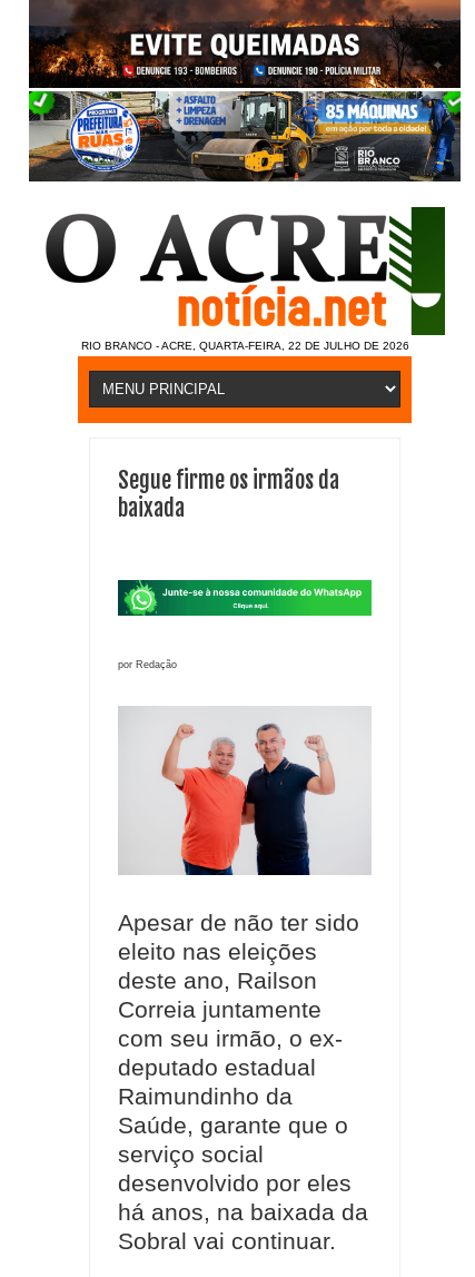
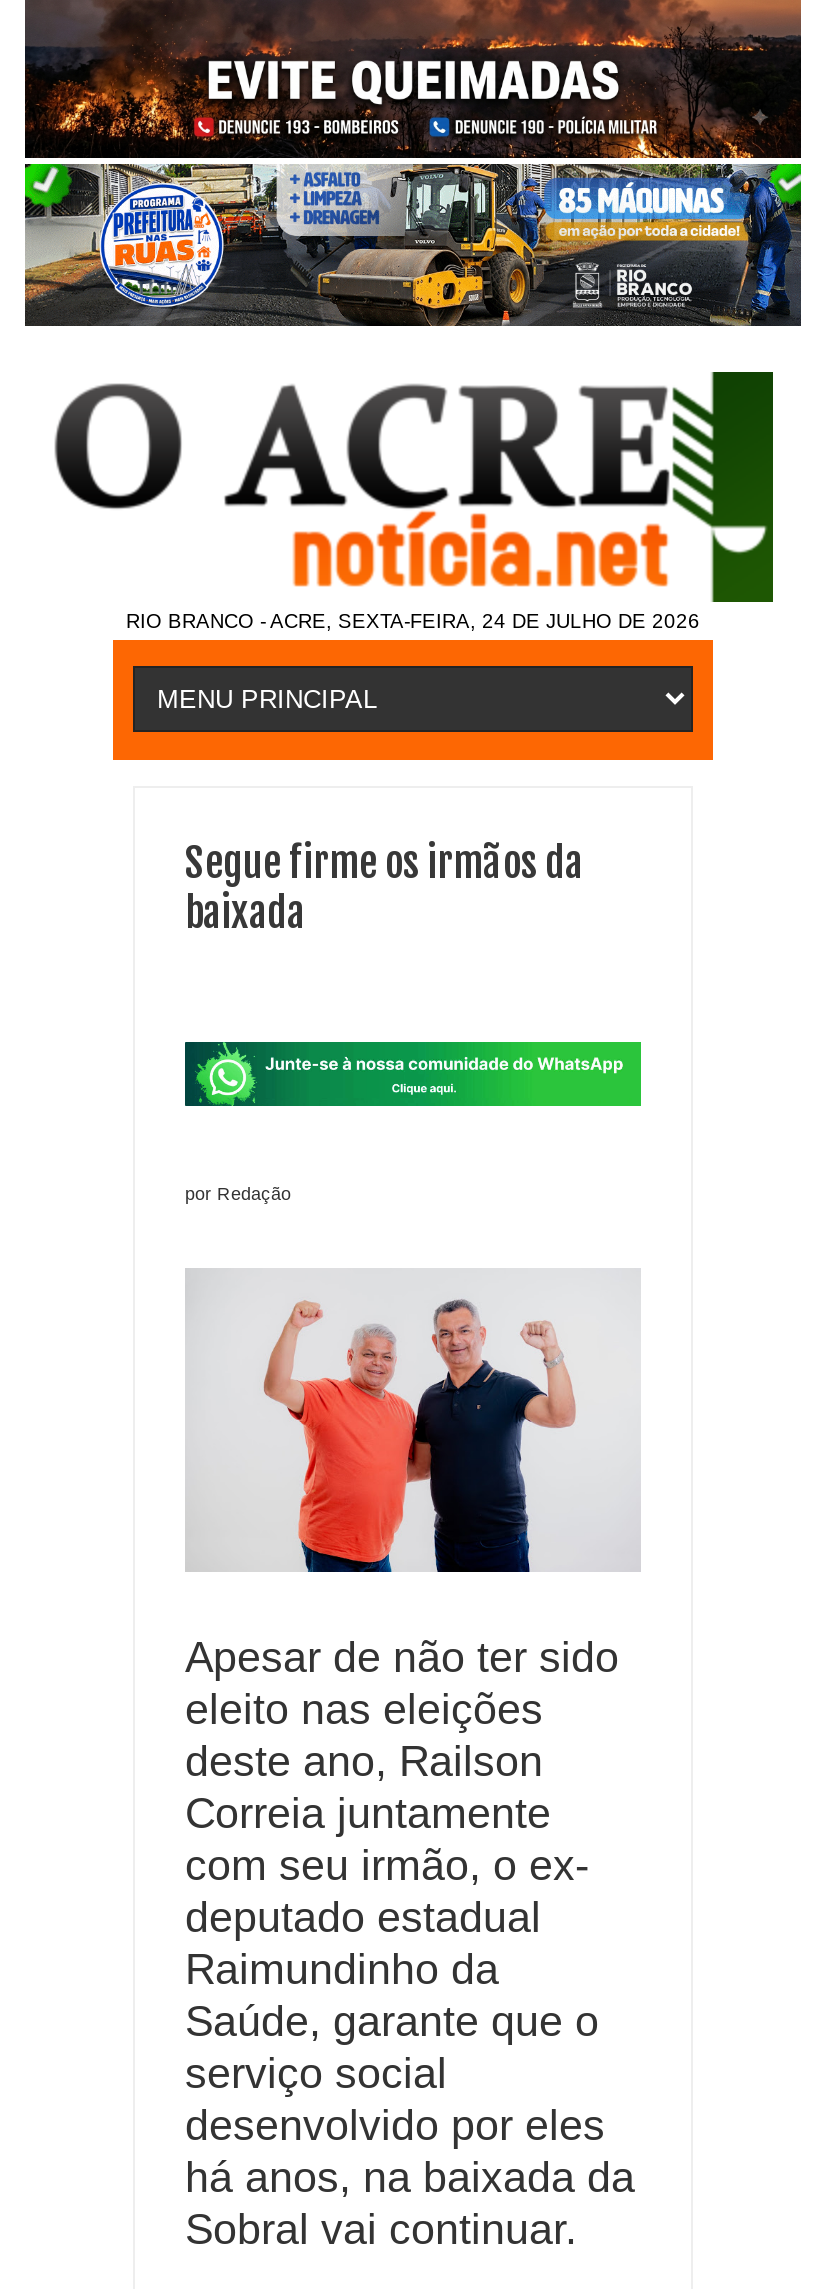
[81,340,409,352] RIO BRANCO - ACRE, QUARTA-FEIRA, 22 DE JULHO DE 2026 -> [126,610,700,632] RIO BRANCO - ACRE, SEXTA-FEIRA, 24 DE JULHO DE 2026

